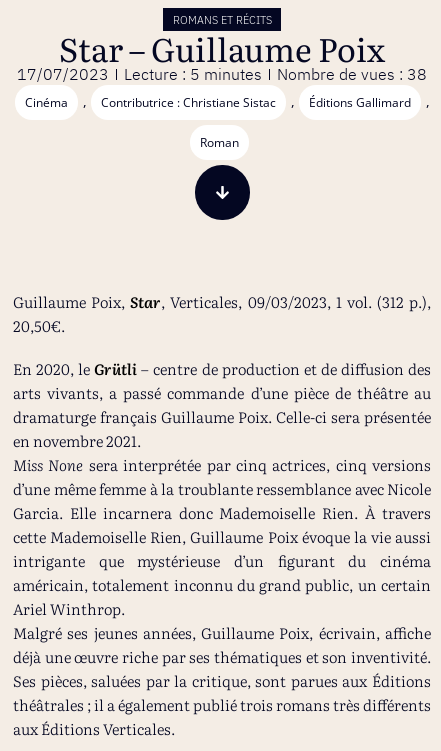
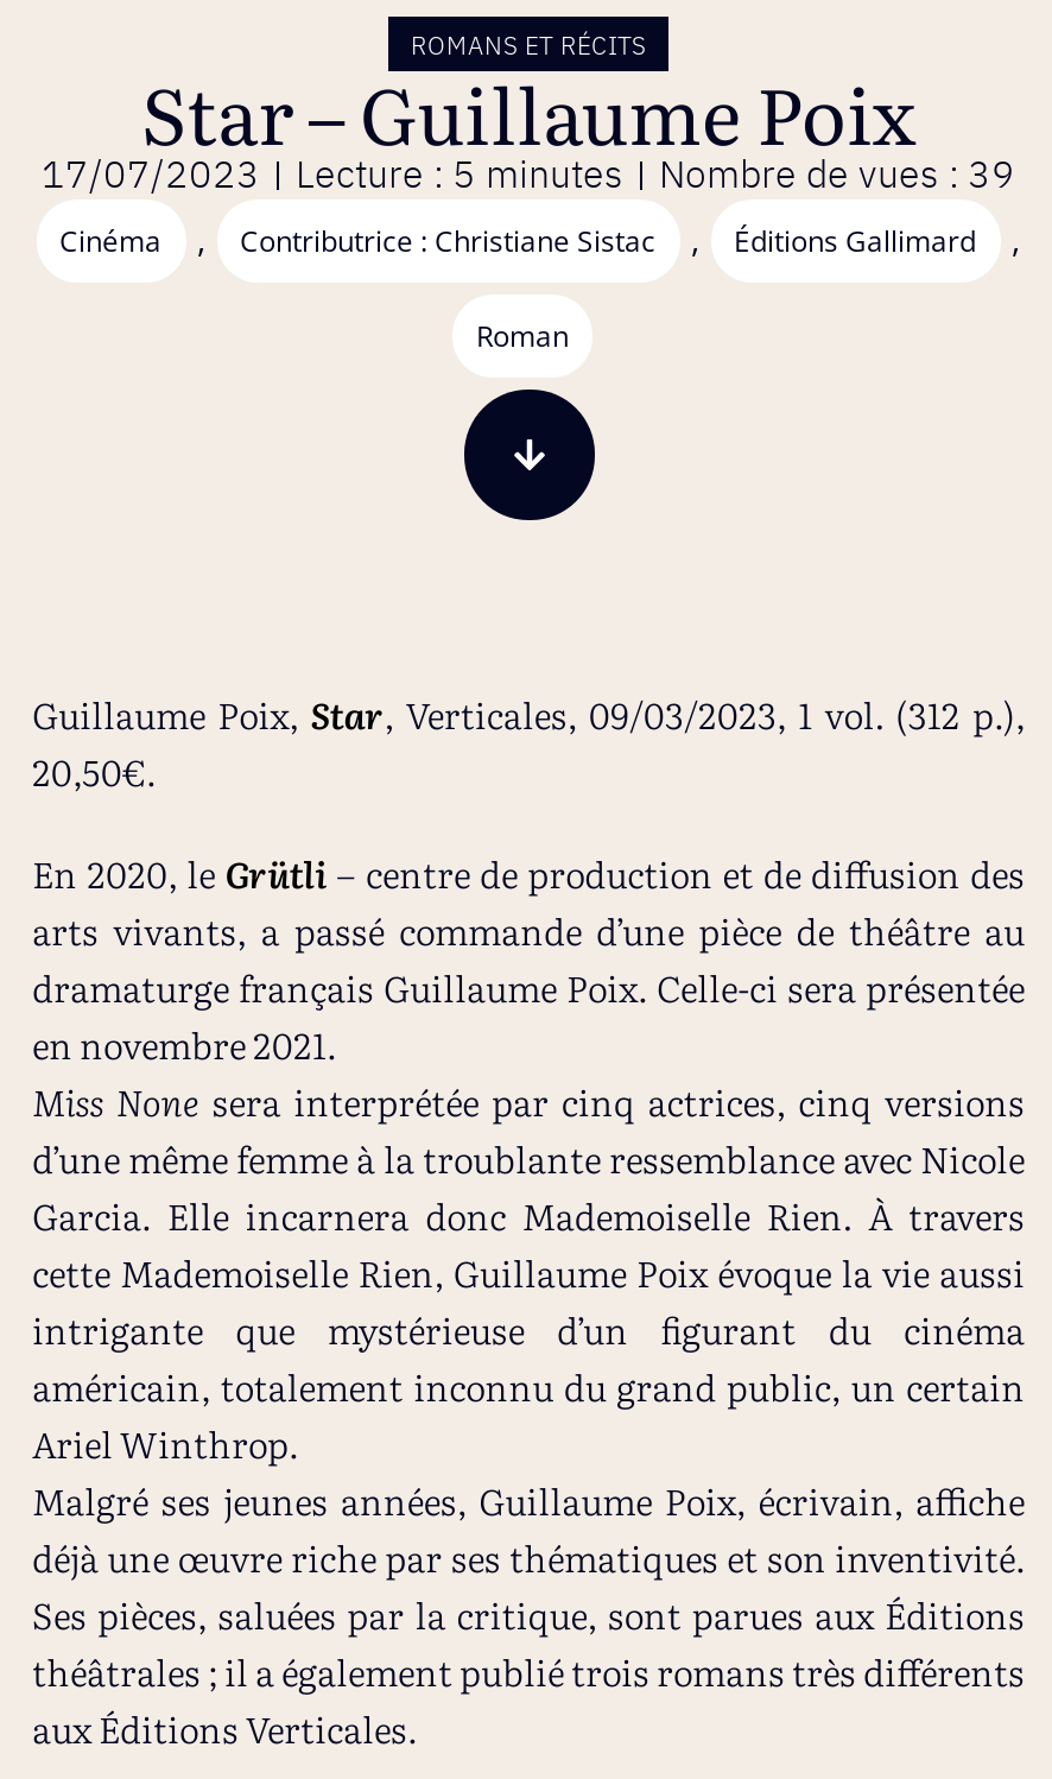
[277,63,427,87] Nombre de vues : 38 -> [659,147,1015,204] Nombre de vues : 39

